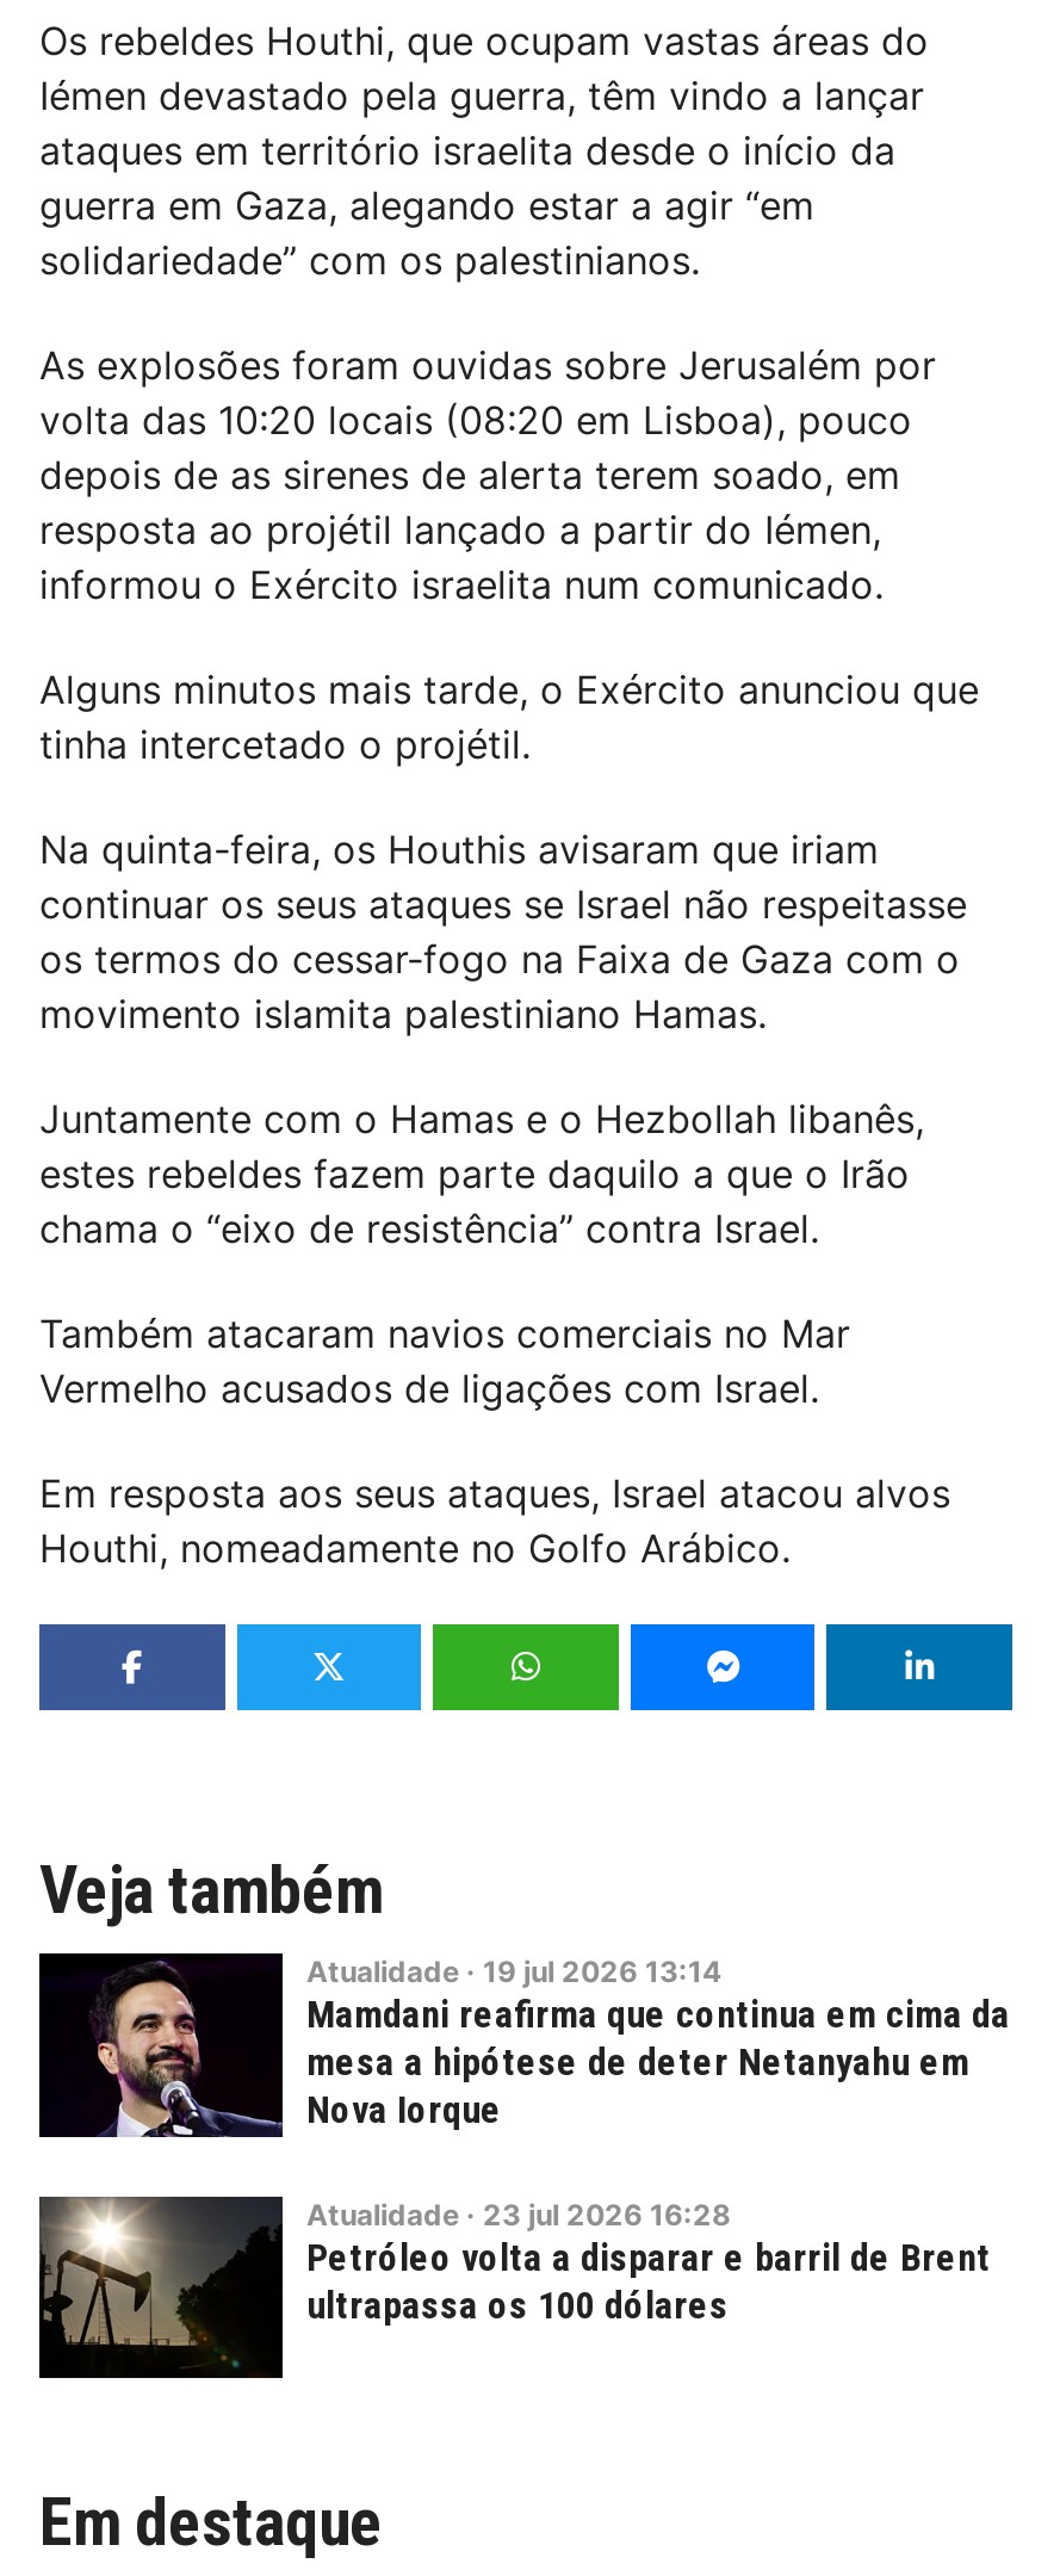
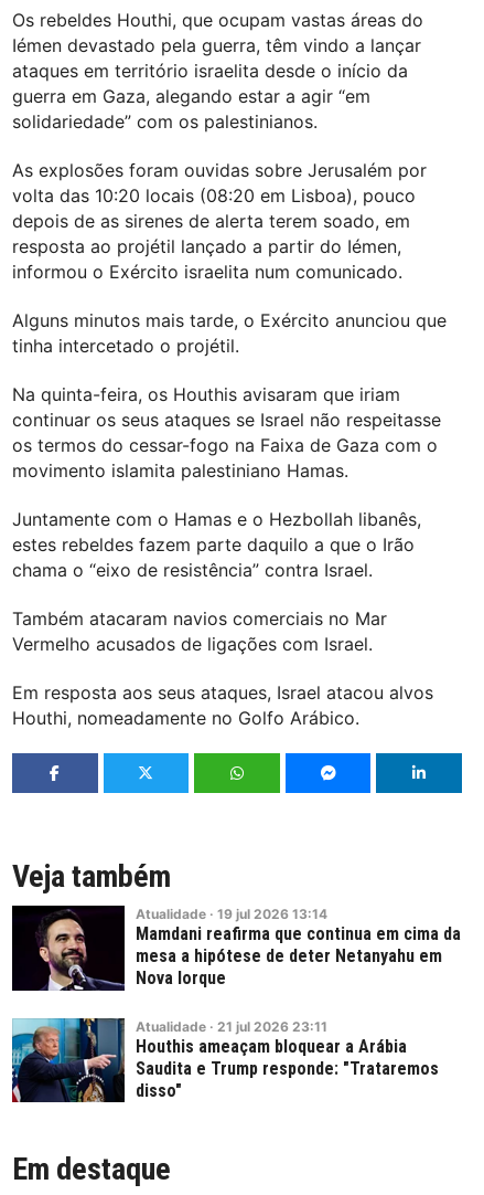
[37,2194,991,2380] [image] | Atualidade · 23 jul 2026 16:28 | Petróleo volta a disparar e barril de Brent | ultrapassa os 100 dólares -> [11,1017,439,1103] [image] | Atualidade · 21 jul 2026 23:11 | Houthis ameaçam bloquear a Arábia | Saudita e Trump responde: "Trataremos | disso"

